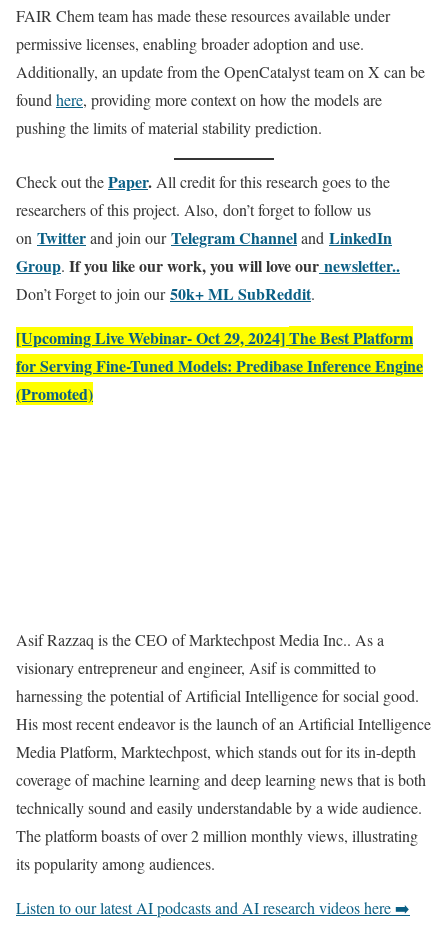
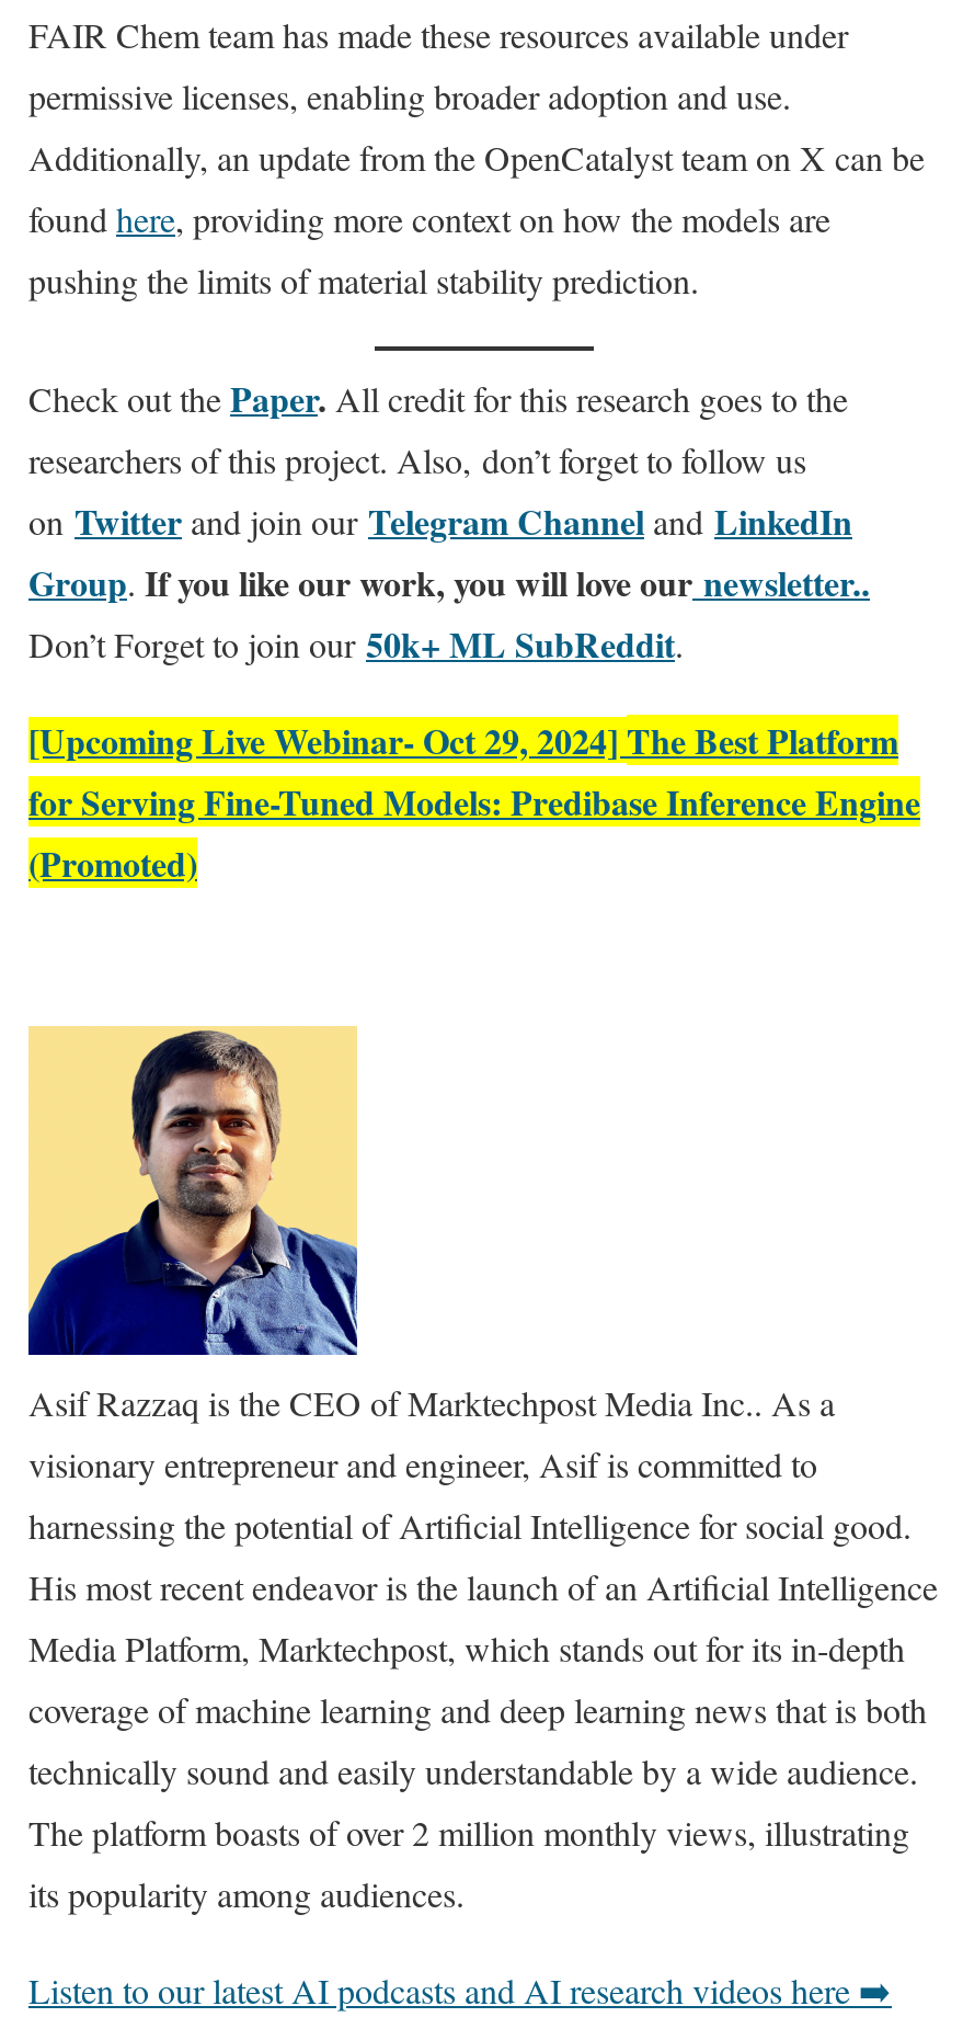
none -> [26,1024,359,1357] [image]

